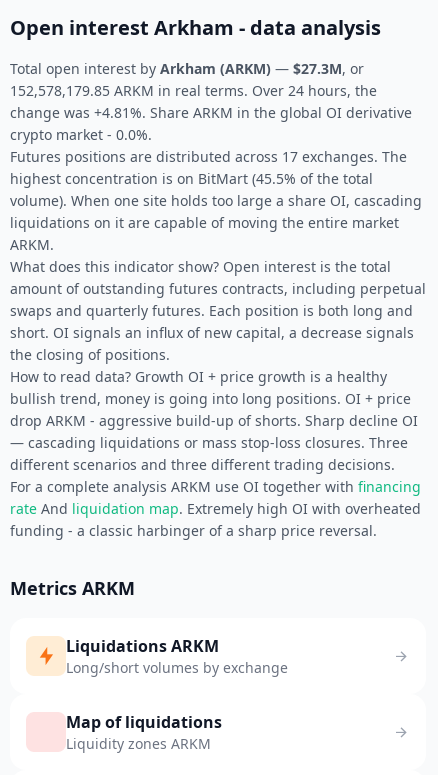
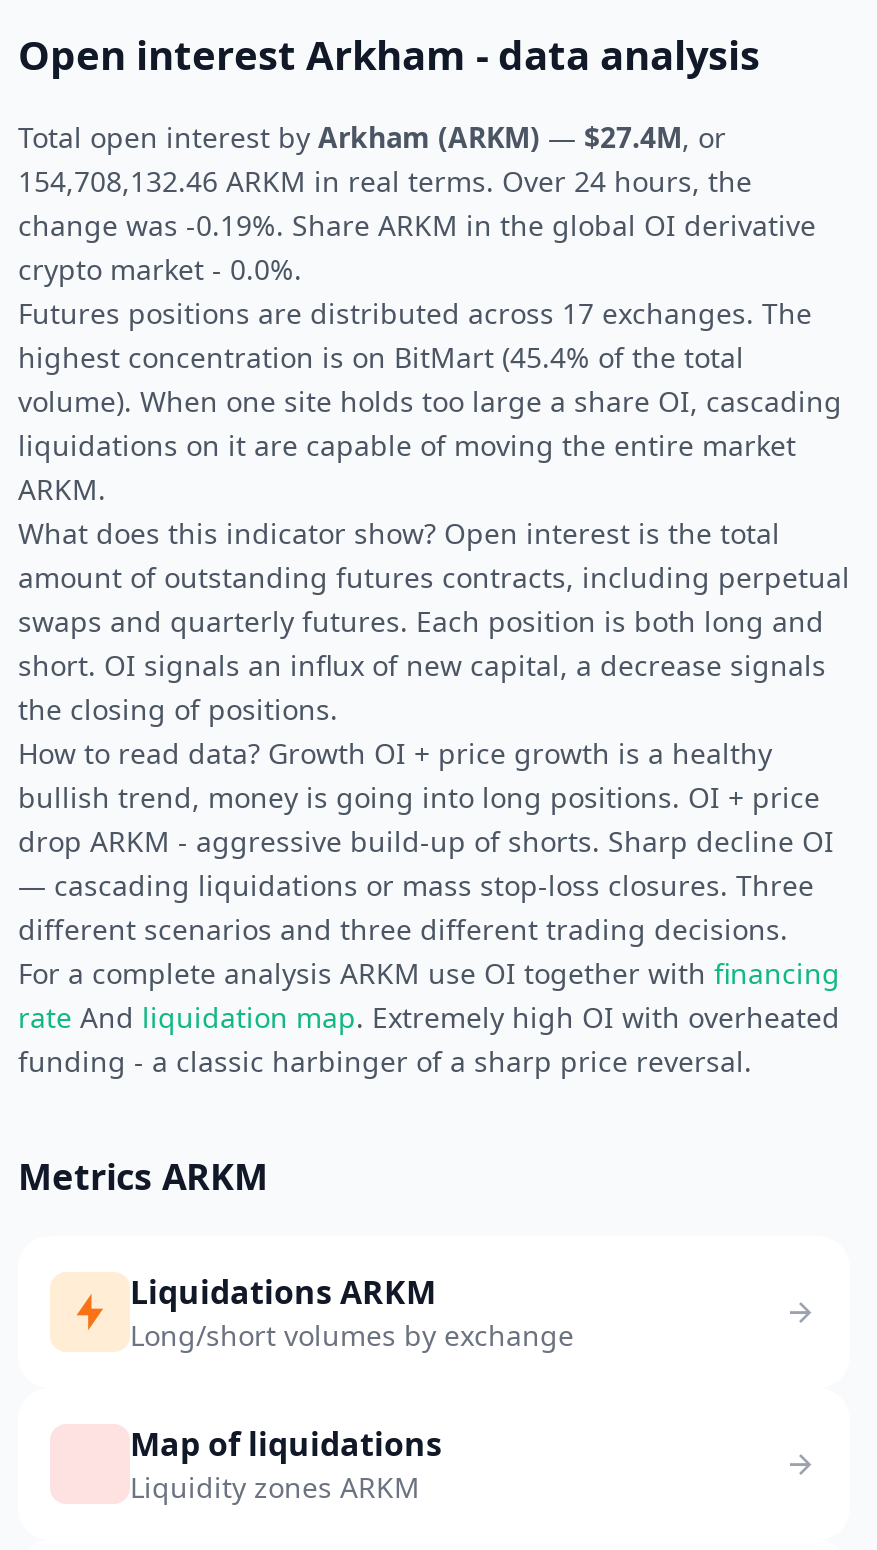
[10,59,364,78] Total open interest by Arkham (ARKM) — $27.3M, or -> [18,118,726,156] Total open interest by Arkham (ARKM) — $27.4M, or
[10,81,377,100] 152,578,179.85 ARKM in real terms. Over 24 hours, the -> [18,162,752,200] 154,708,132.46 ARKM in real terms. Over 24 hours, the
[10,103,412,122] change was +4.81%. Share ARKM in the global OI derivative -> [18,206,816,244] change was -0.19%. Share ARKM in the global OI derivative
[10,169,373,188] highest concentration is on BitMart (45.5% of the total -> [18,338,744,376] highest concentration is on BitMart (45.4% of the total

